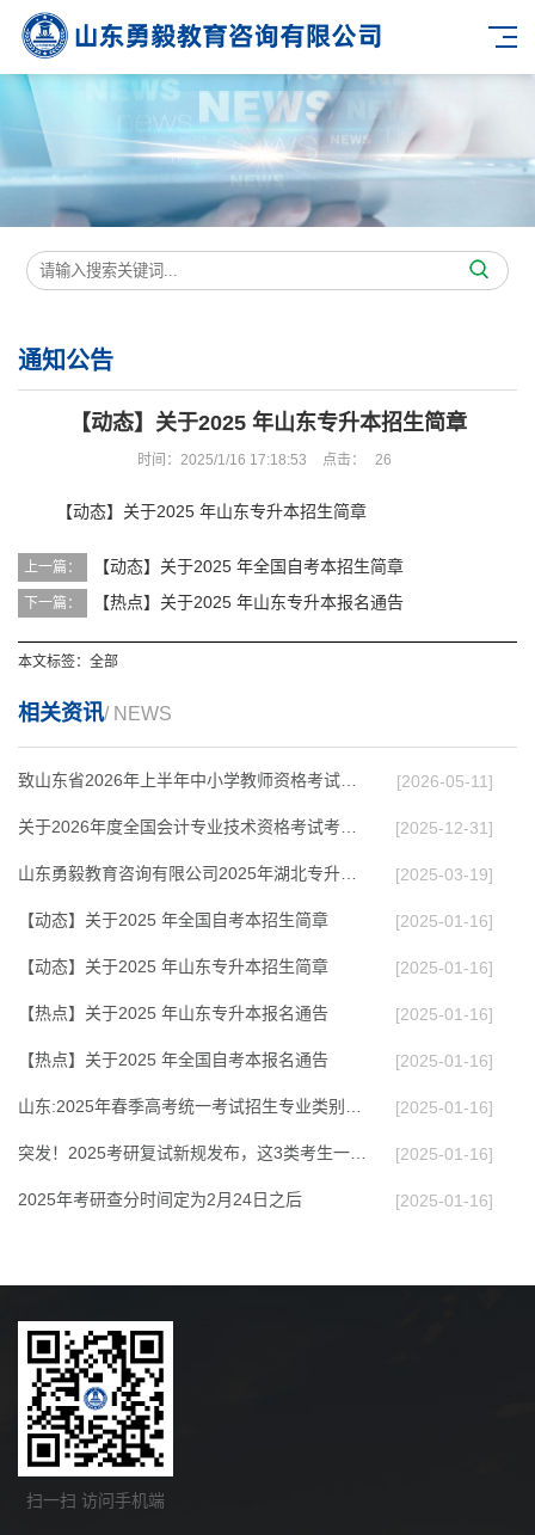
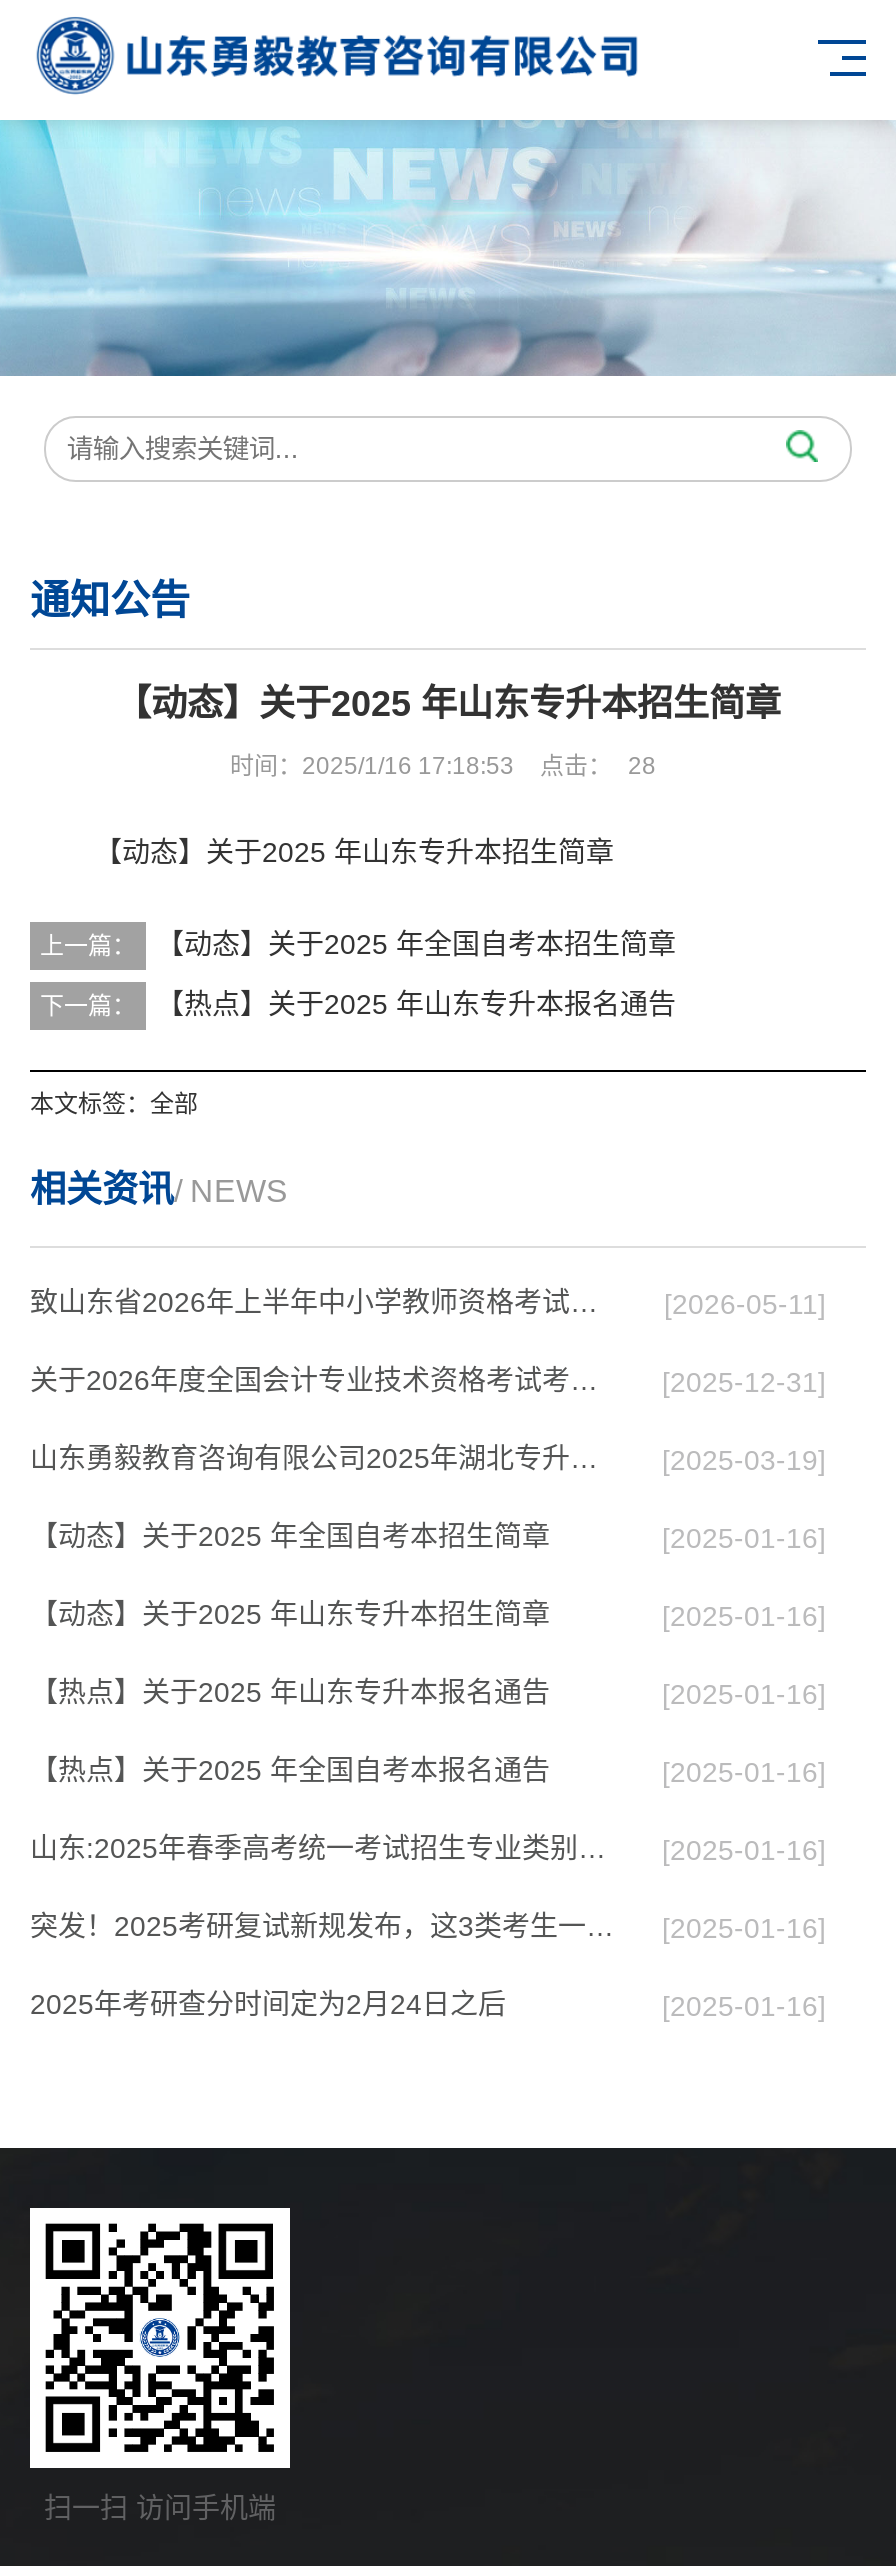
[137,452,392,468] 时间：2025/1/16 17:18:53 点击： 26 -> [230,752,656,780] 时间：2025/1/16 17:18:53 点击： 28

